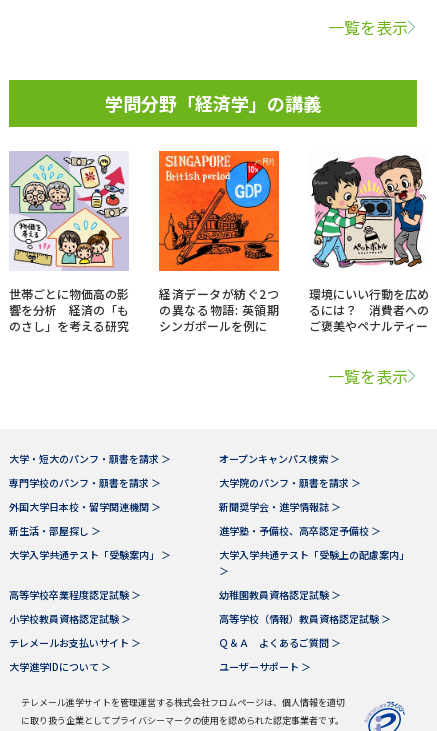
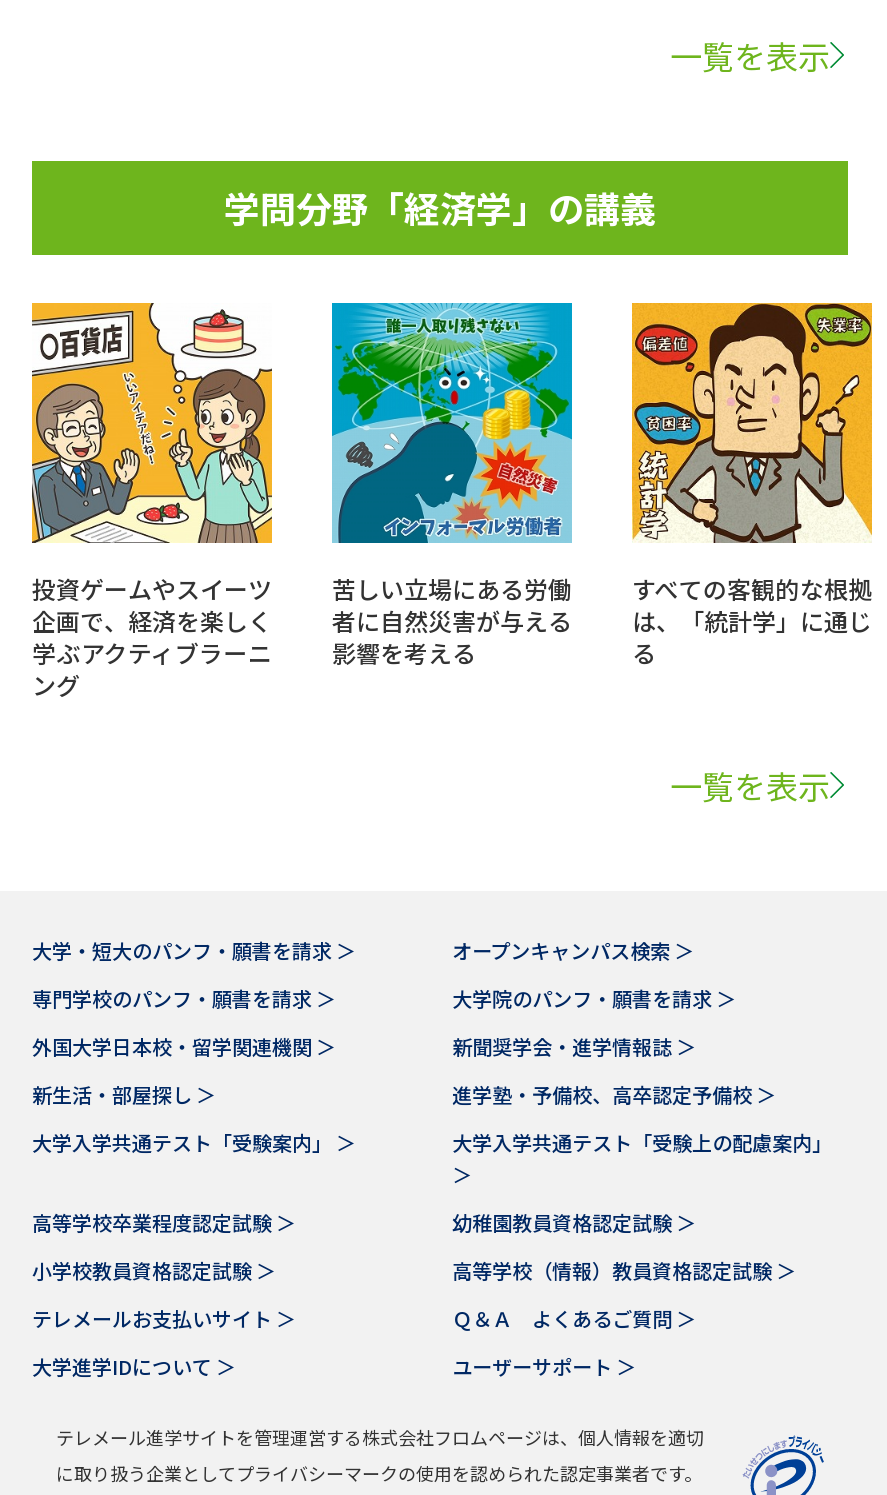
[9,151,129,334] [image] | 世帯ごとに物価高の影 | 響を分析 経済の「も | のさし」を考える研究 -> [30,301,274,701] [image] | 投資ゲームやスイーツ | 企画で、経済を楽しく | 学ぶアクティブラーニ | ング
[158,150,280,334] [image] | 経済データが紡ぐ2つ | の異なる物語: 英領期 | シンガポールを例に -> [330,301,574,669] [image] | 苦しい立場にある労働 | 者に自然災害が与える | 影響を考える
[309,151,429,334] [image] | 環境にいい行動を広め | るには？ 消費者への | ご褒美やペナルティー -> [630,301,874,669] [image] | すべての客観的な根拠 | は、「統計学」に通じ | る

